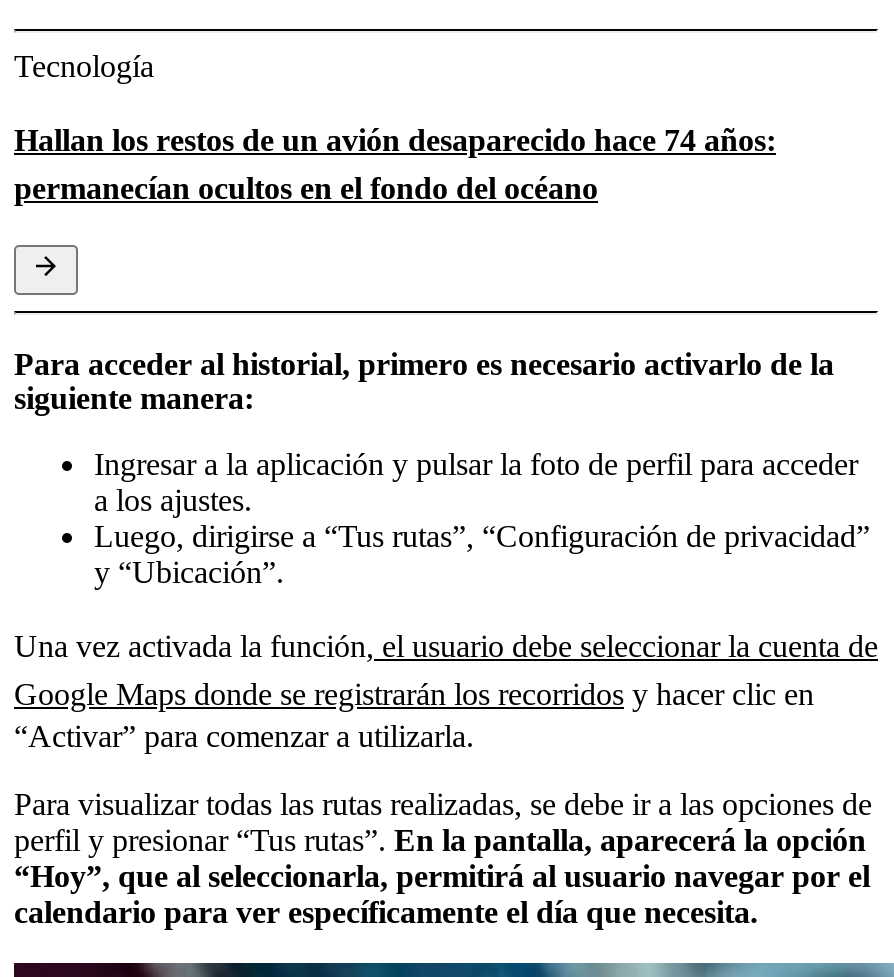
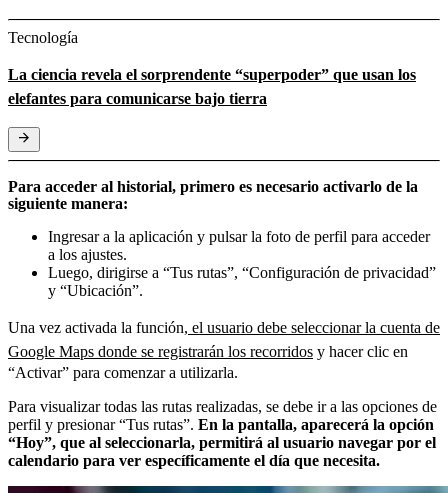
[14,123,776,205] Hallan los restos de un avión desaparecido hace 74 años: | permanecían ocultos en el fondo del océano -> [8,66,416,107] La ciencia revela el sorprendente “superpoder” que usan los | elefantes para comunicarse bajo tierra

